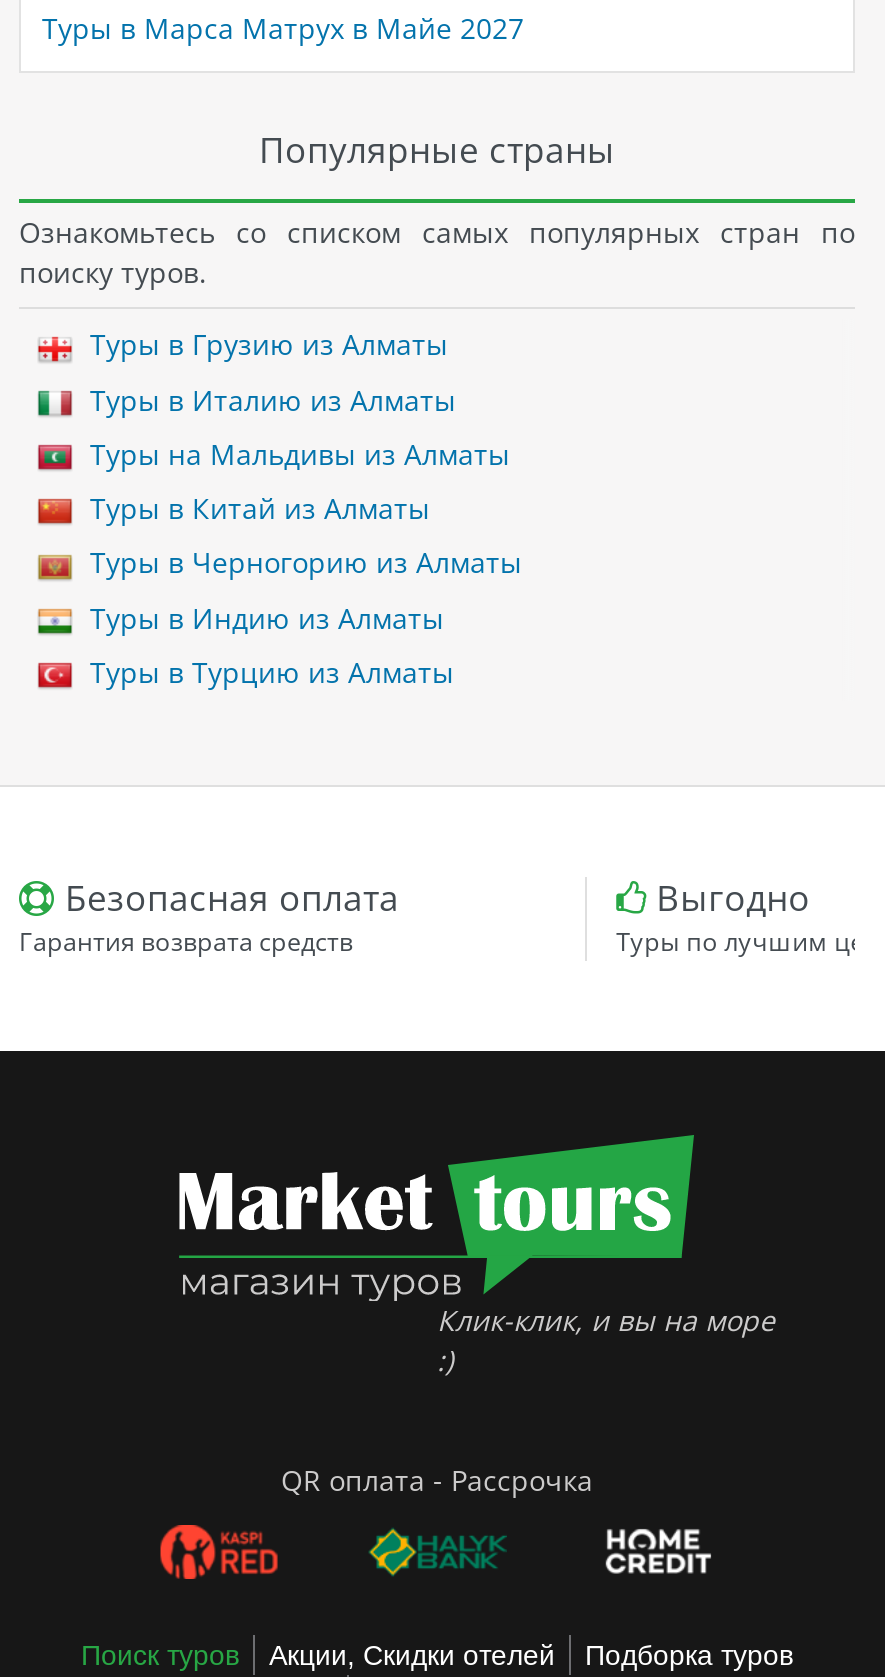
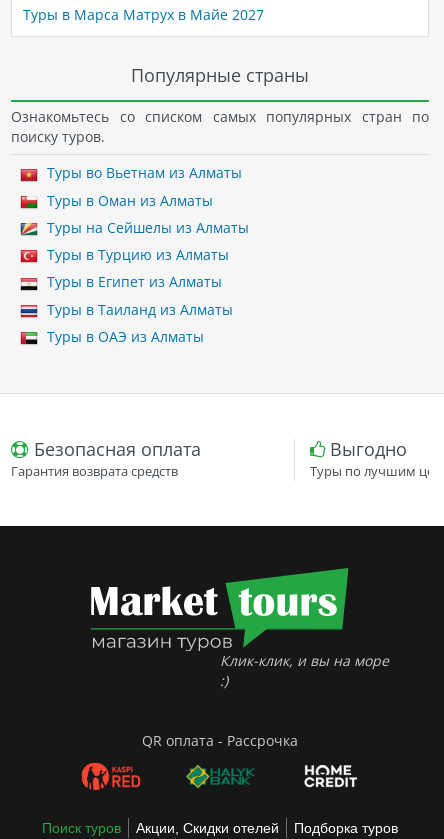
[82,325,522,636] Туры в Грузию из Алматы | Туры в Италию из Алматы | Туры на Мальдивы из Алматы | Туры в Китай из Алматы | Туры в Черногорию из Алматы | Туры в Индию из Алматы -> [42,163,248,237] Туры во Вьетнам из Алматы | Туры в Оман из Алматы | Туры на Сейшелы из Алматы
moved [82,653,454,691] -> [42,245,228,264]: Туры в Турцию из Алматы
none -> [42,272,232,346] Туры в Египет из Алматы | Туры в Таиланд из Алматы | Туры в ОАЭ из Алматы

